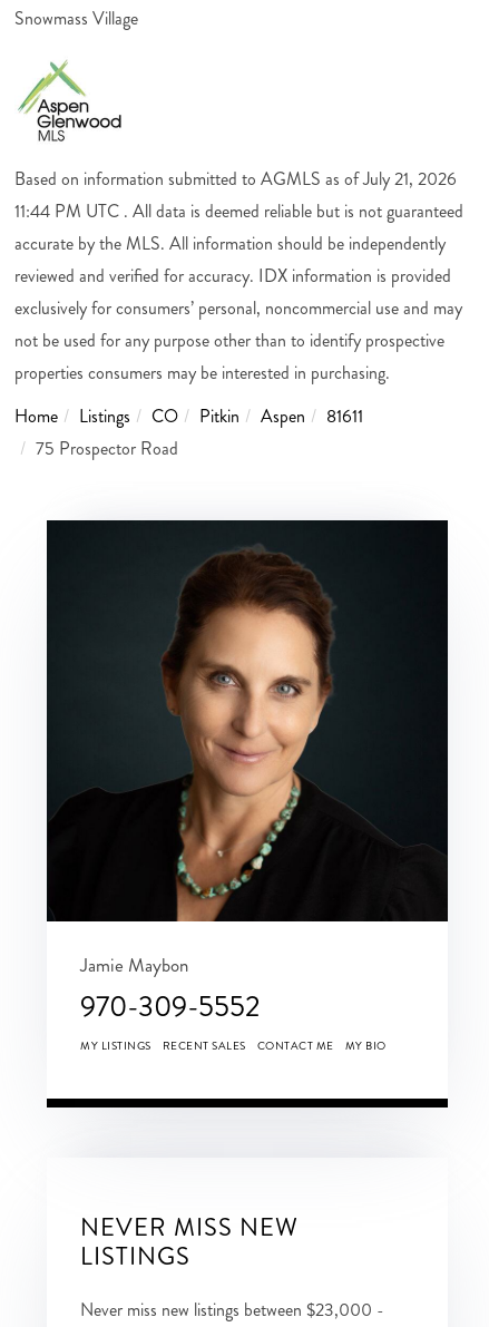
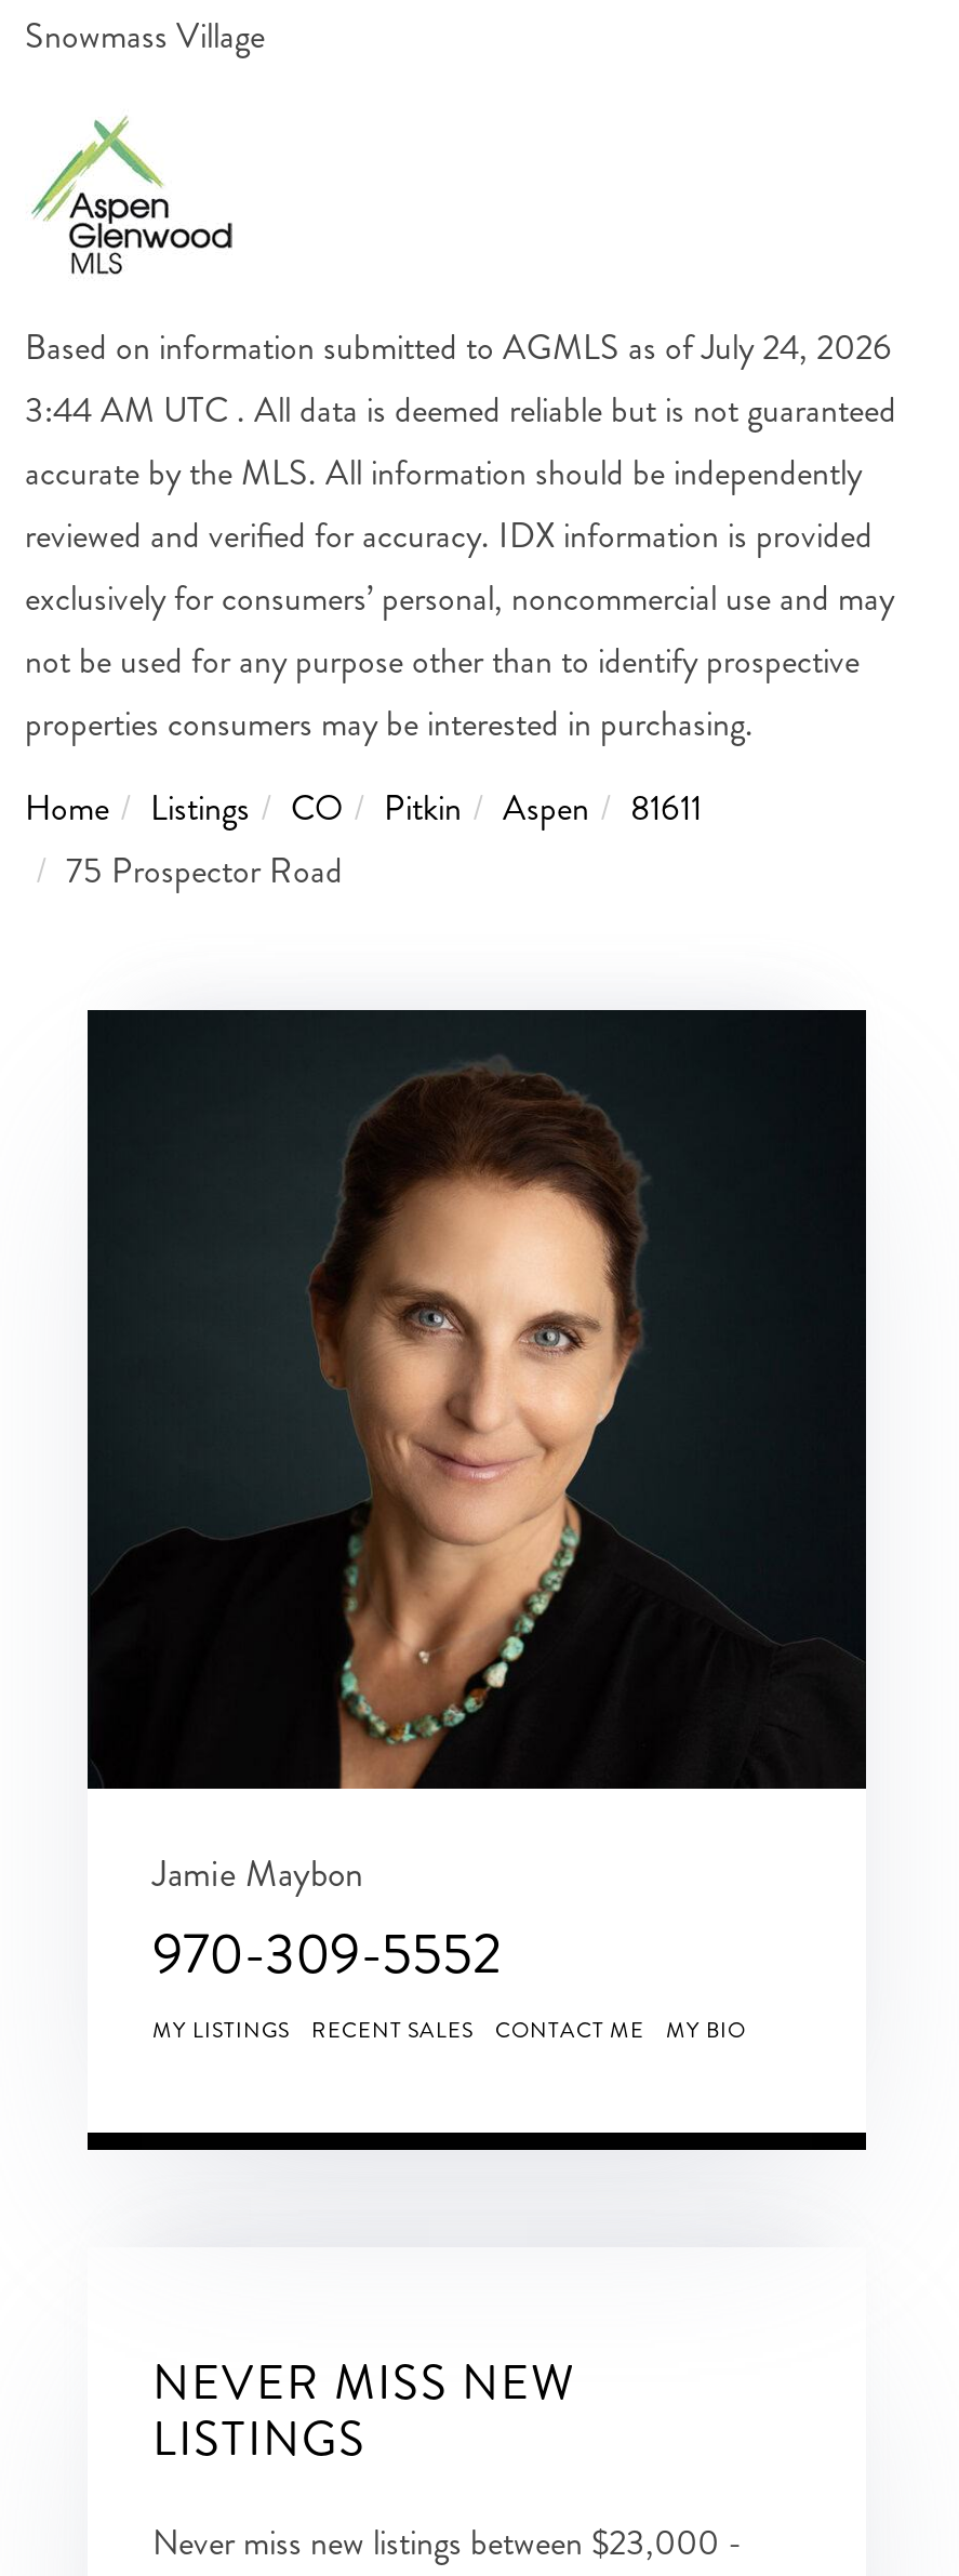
[14,166,457,191] Based on information submitted to AGMLS as of July 21, 2026 -> [25,321,892,371] Based on information submitted to AGMLS as of July 24, 2026
[14,198,463,224] 11:44 PM UTC . All data is deemed reliable but is not guaranteed -> [25,384,896,434] 3:44 AM UTC . All data is deemed reliable but is not guaranteed

